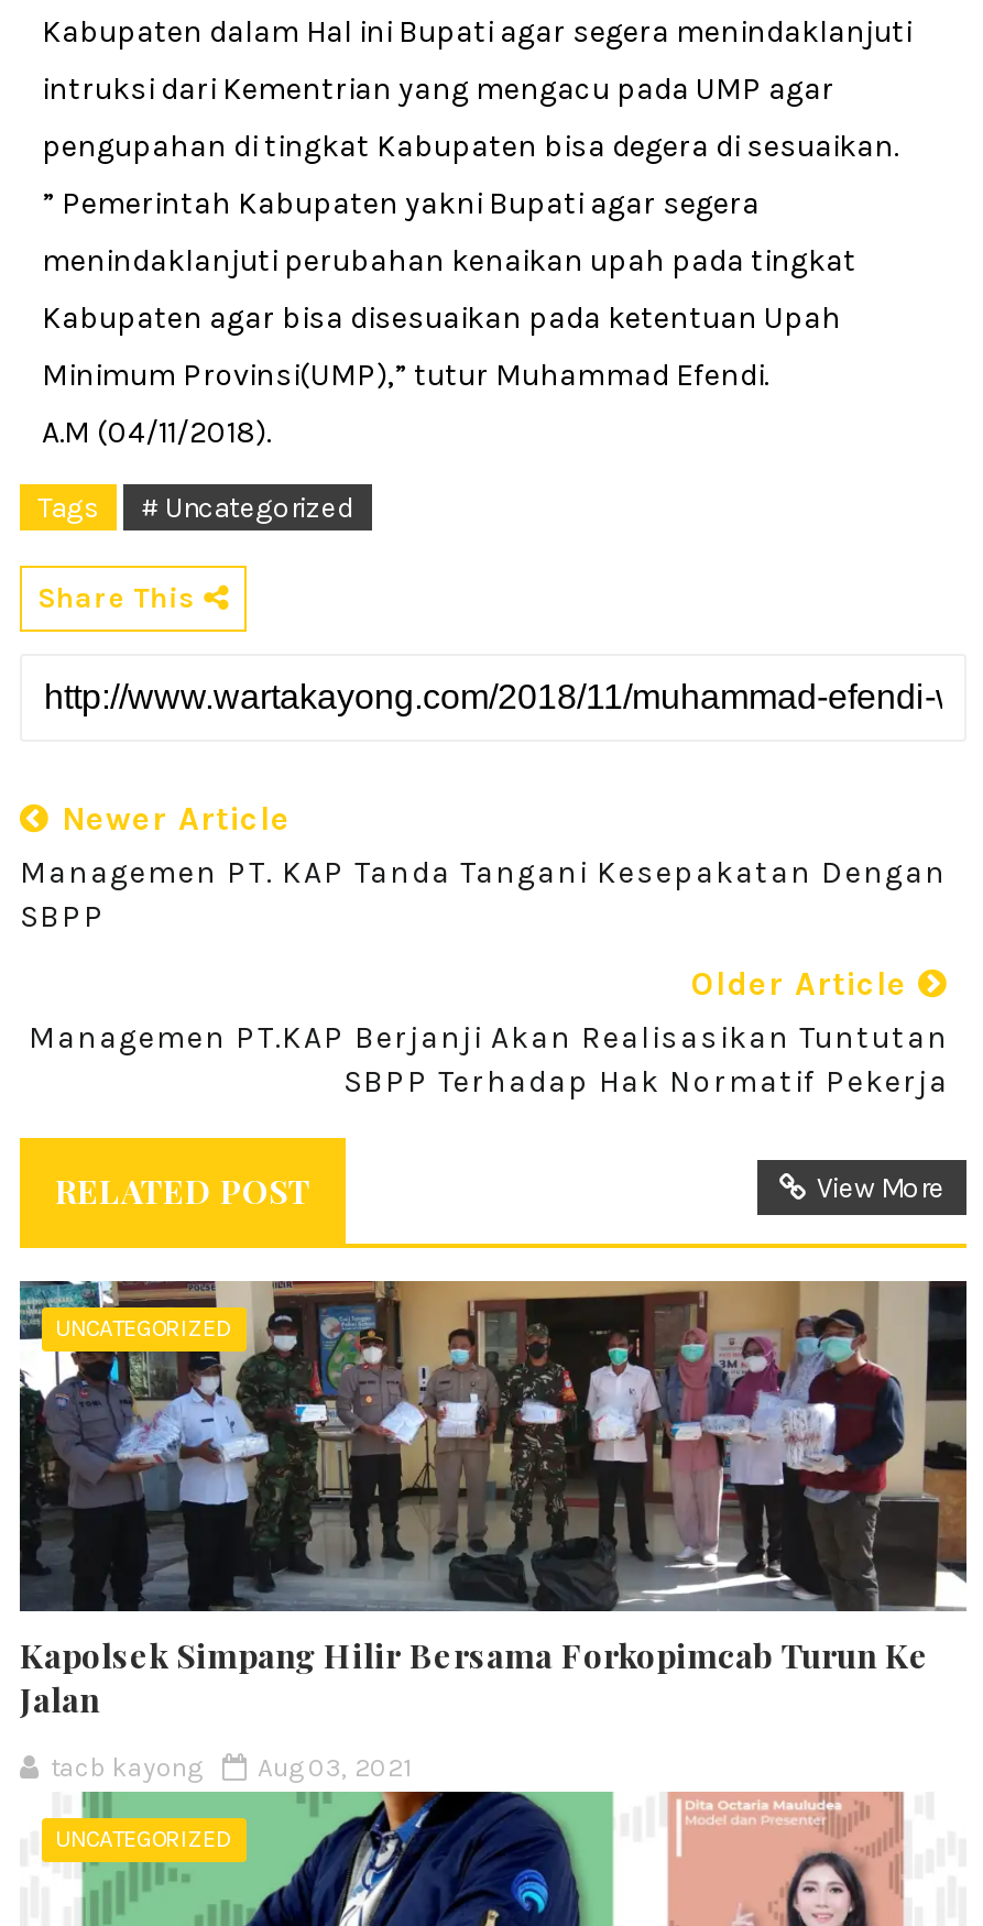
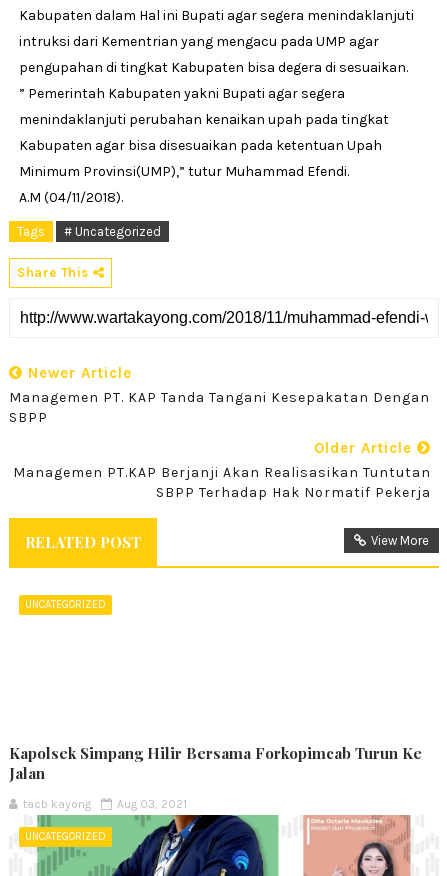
[18,1279,969,1613] [image] -> none

